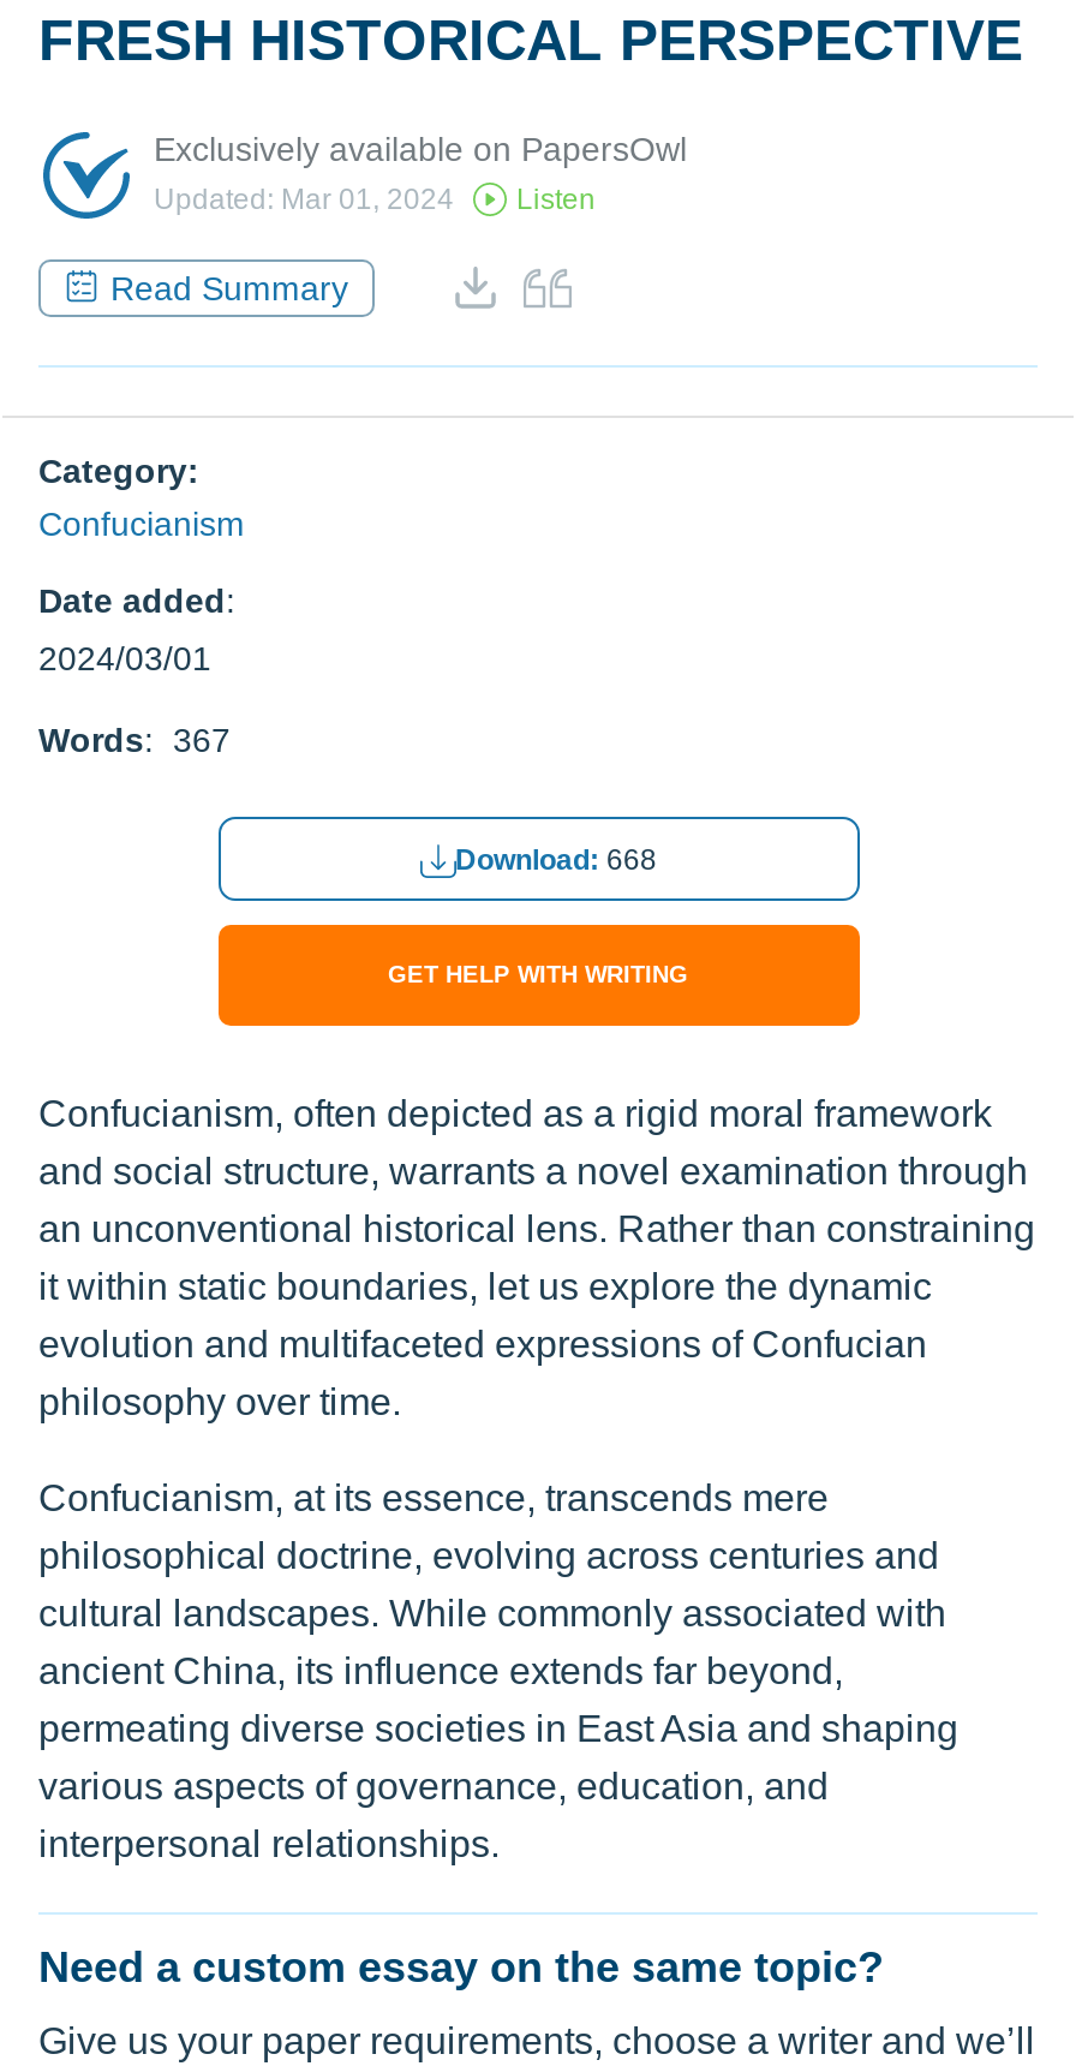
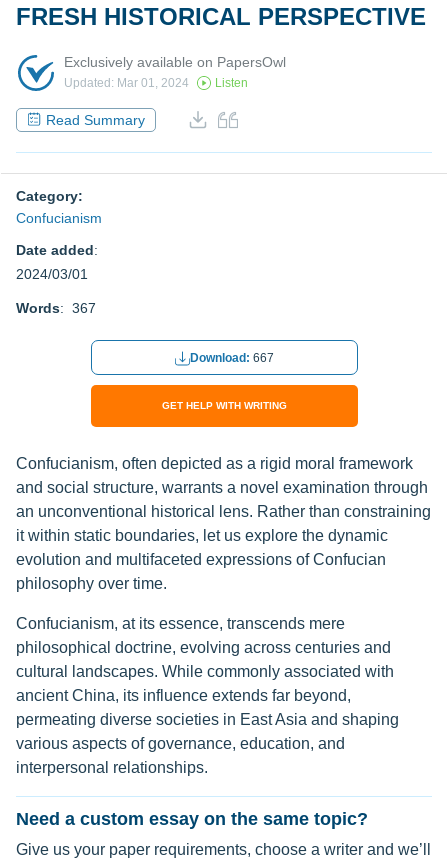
[455,844,657,878] Download: 668 -> [189,351,273,365] Download: 667

